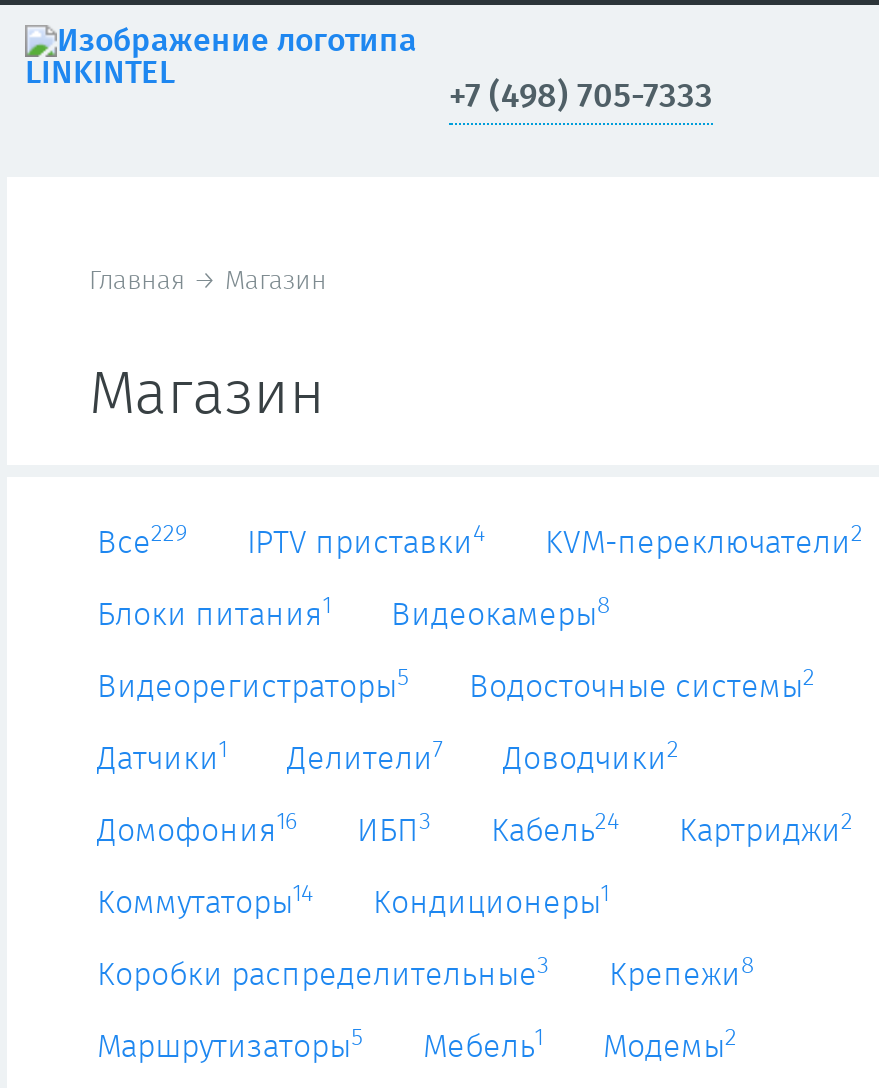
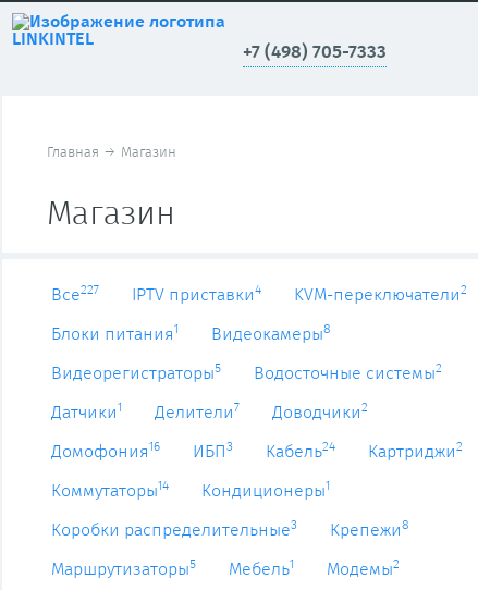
[97,523,187,559] Все229 -> [51,284,99,304] Все227

